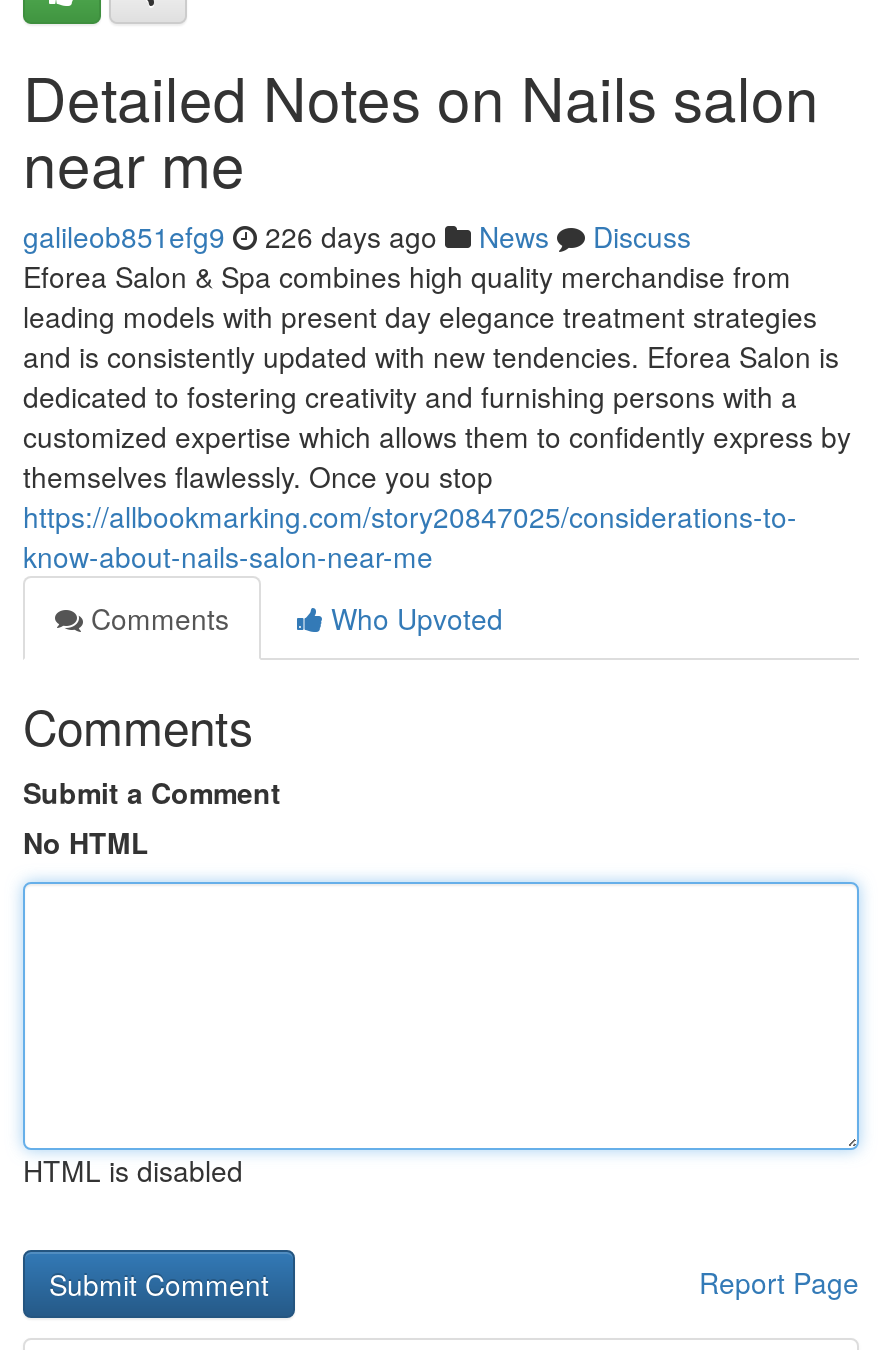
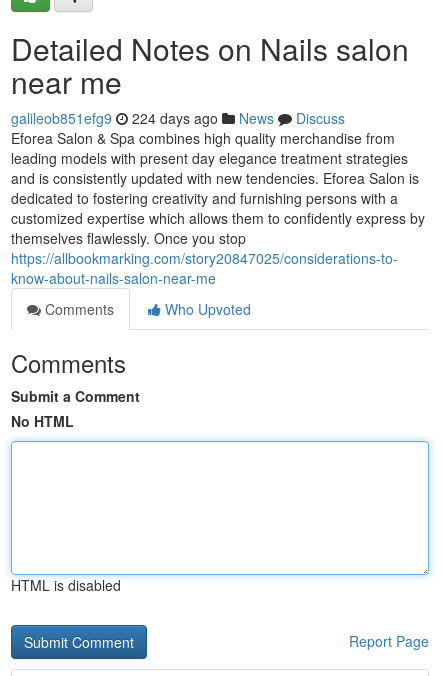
[23,216,691,256] galileob851efg9 226 days ago News Discuss -> [11,108,345,128] galileob851efg9 224 days ago News Discuss

